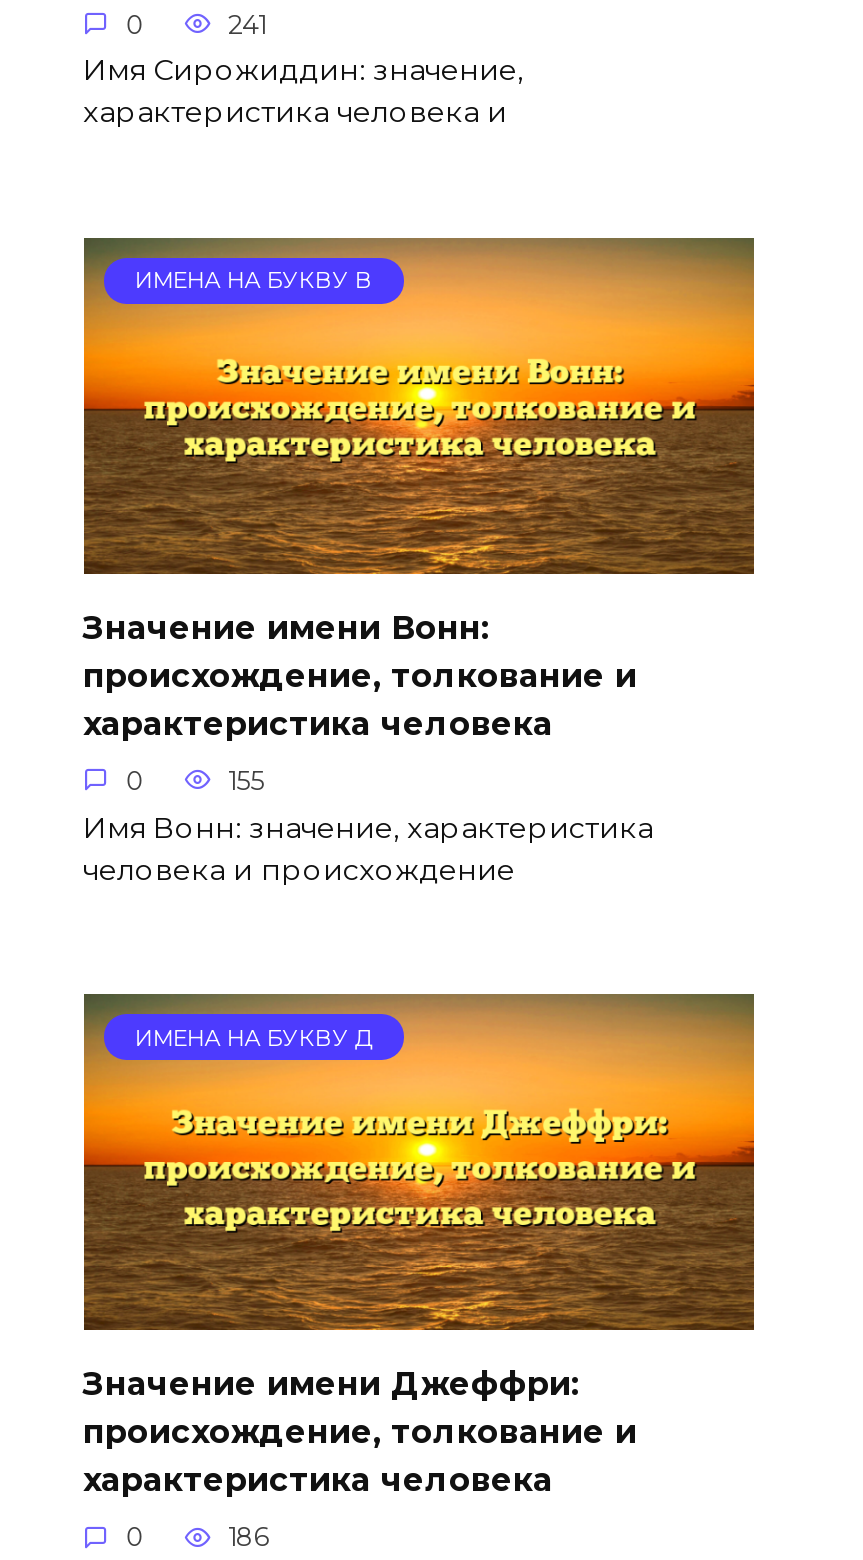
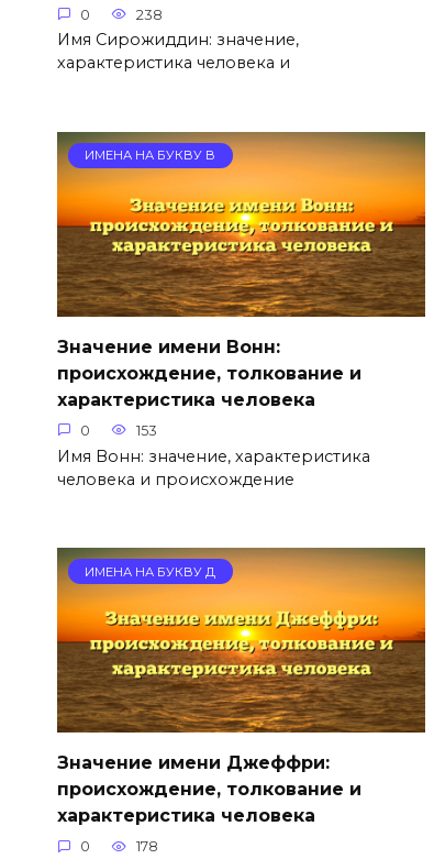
[228,9,266,39] 241 -> [136,6,163,23] 238
[228,766,264,796] 155 -> [136,422,157,439] 153
[228,1522,270,1552] 186 -> [136,838,158,855] 178

